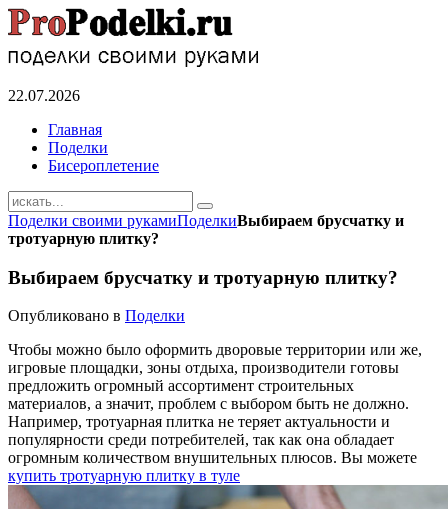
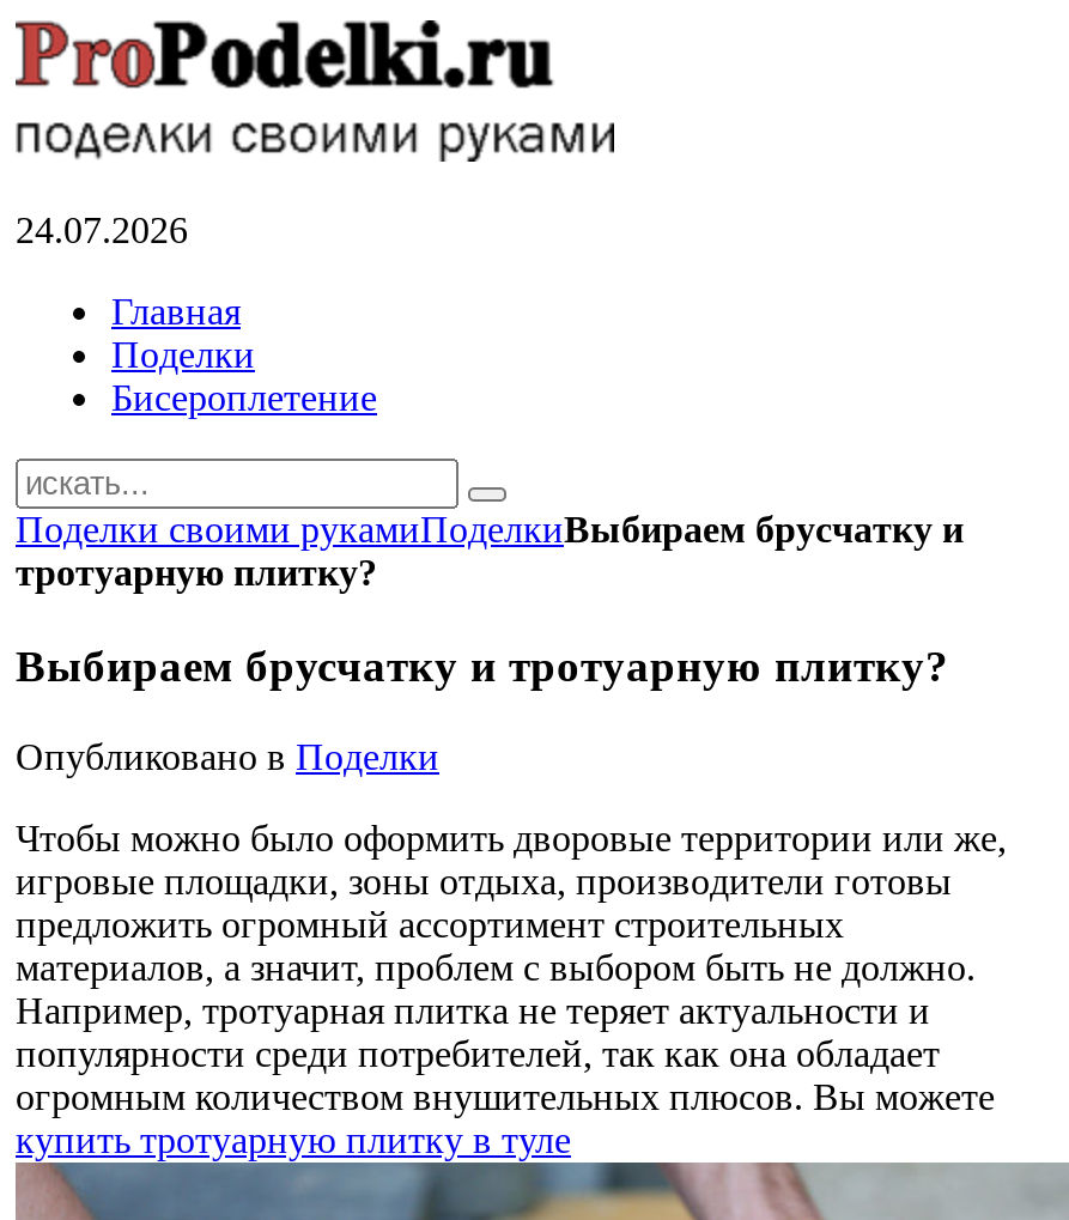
[8,87,80,104] 22.07.2026 -> [16,210,188,250] 24.07.2026

